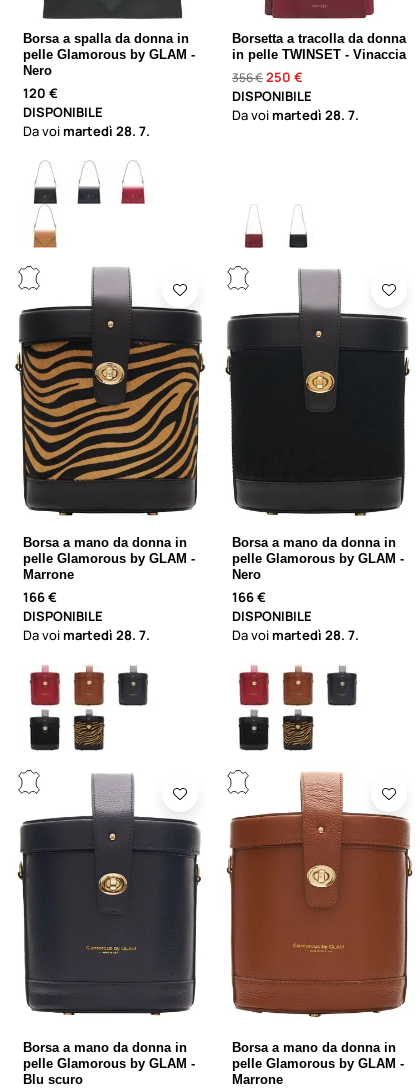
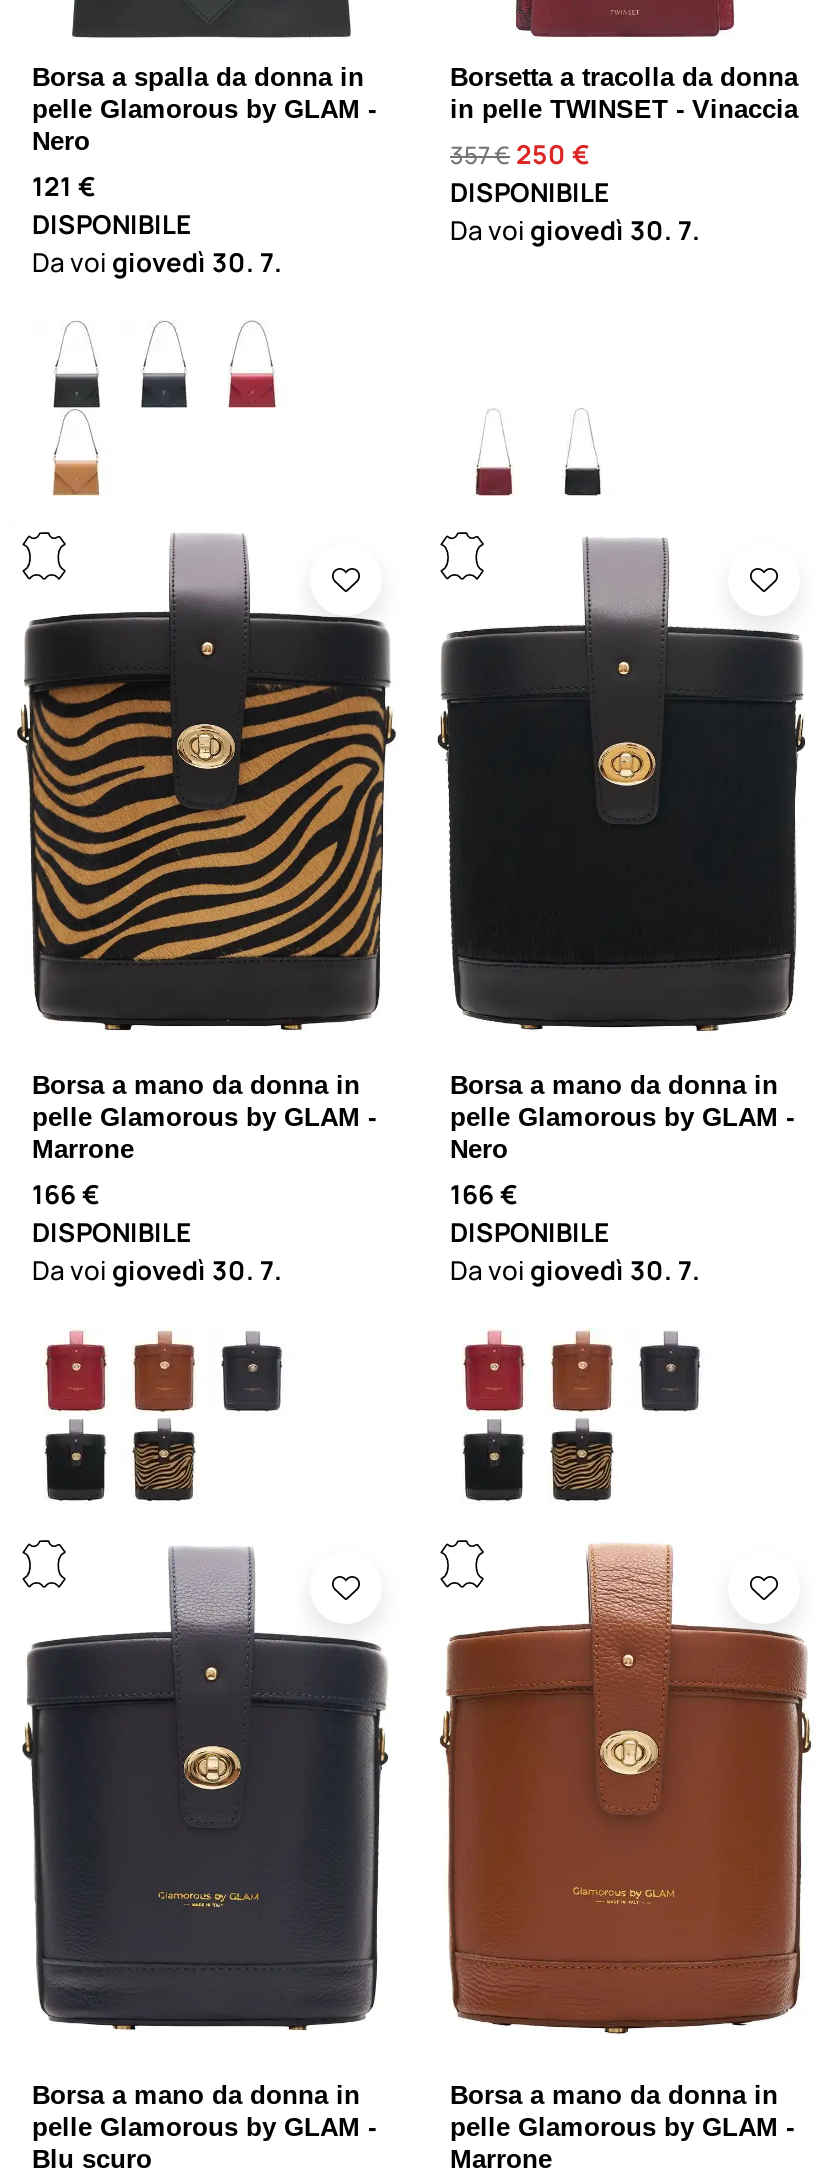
[232,68,303,86] 356 € 250 € -> [450,135,590,171] 357 € 250 €
[23,84,58,102] 120 € -> [32,167,96,203] 121 €
[232,106,359,124] Da voi martedì 28. 7. -> [450,211,700,247] Da voi giovedì 30. 7.
[23,122,150,140] Da voi martedì 28. 7. -> [32,243,282,279] Da voi giovedì 30. 7.
[23,626,150,644] Da voi martedì 28. 7. -> [32,1252,282,1288] Da voi giovedì 30. 7.
[232,626,359,644] Da voi martedì 28. 7. -> [450,1252,700,1288] Da voi giovedì 30. 7.

